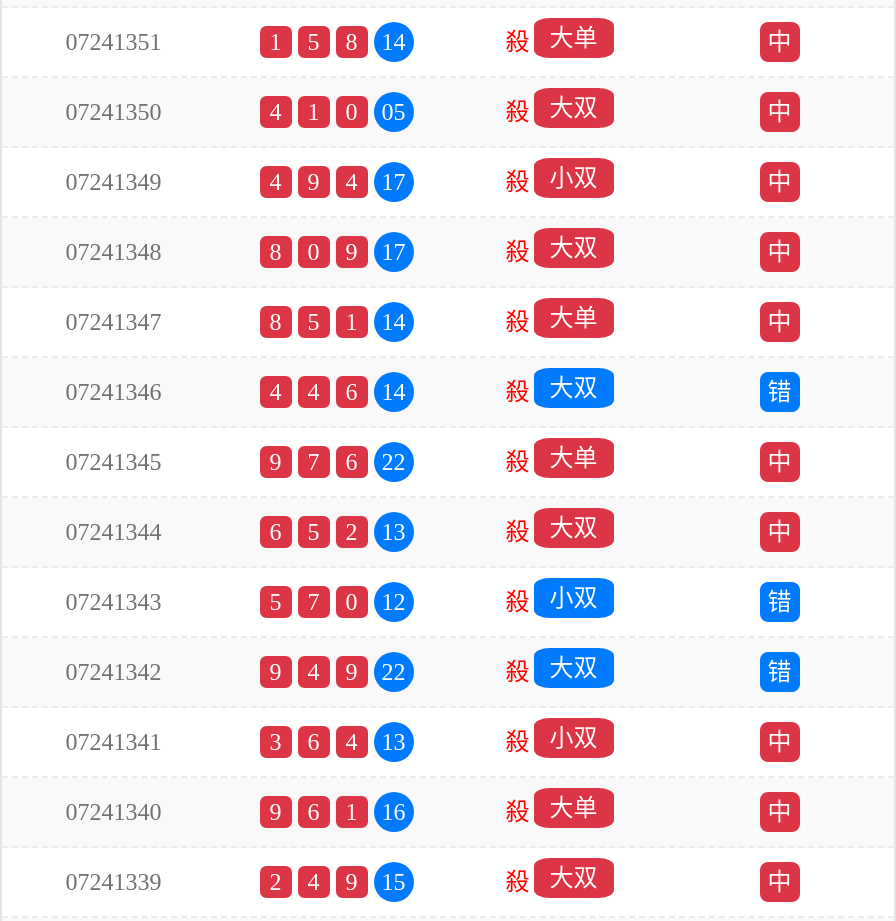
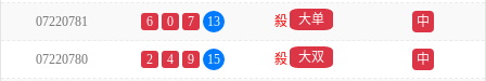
[66,28,406,56] 07241351 | 1 | 5 | 8 | 14 -> [36,14,220,29] 07220781 | 6 | 0 | 7 | 13
[66,94,792,896] 07241350 | 4 | 1 | 0 | 05 | 殺 | 大双 | 中 | 07241349 | 4 | 9 | 4 | 17 | 殺 | 小双 | 中 | 07241348 | 8 | 0 | 9 | 17 | 殺 | 大双 | 中 | 07241347 | 8 | 5 | 1 | 14 | 殺 | 大单 | 中 | 07241346 | 4 | 4 | 6 | 14 | 殺 | 大双 | 错 | 07241345 | 9 | 7 | 6 | 22 | 殺 | 大单 | 中 | 07241344 | 6 | 5 | 2 | 13 | 殺 | 大双 | 中 | 07241343 | 5 | 7 | 0 | 12 | 殺 | 小双 | 错 | 07241342 | 9 | 4 | 9 | 22 | 殺 | 大双 | 错 | 07241341 | 3 | 6 | 4 | 13 | 殺 | 小双 | 中 | 07241340 | 9 | 6 | 1 | 16 | 殺 | 大单 | 中 | 07241339 -> [36,52,88,67] 07220780

